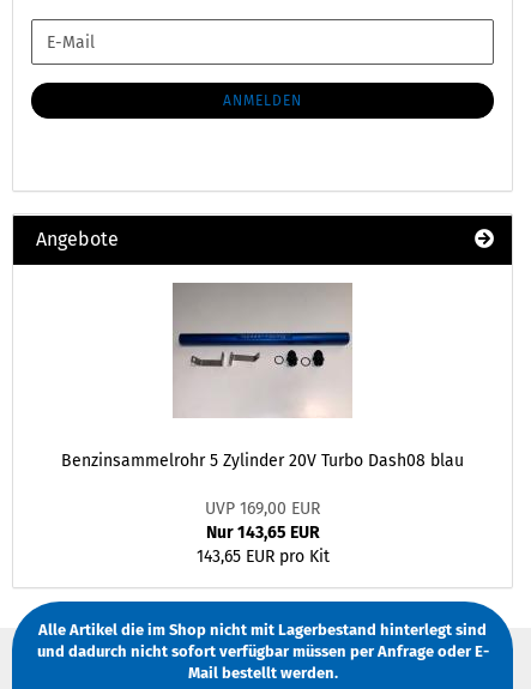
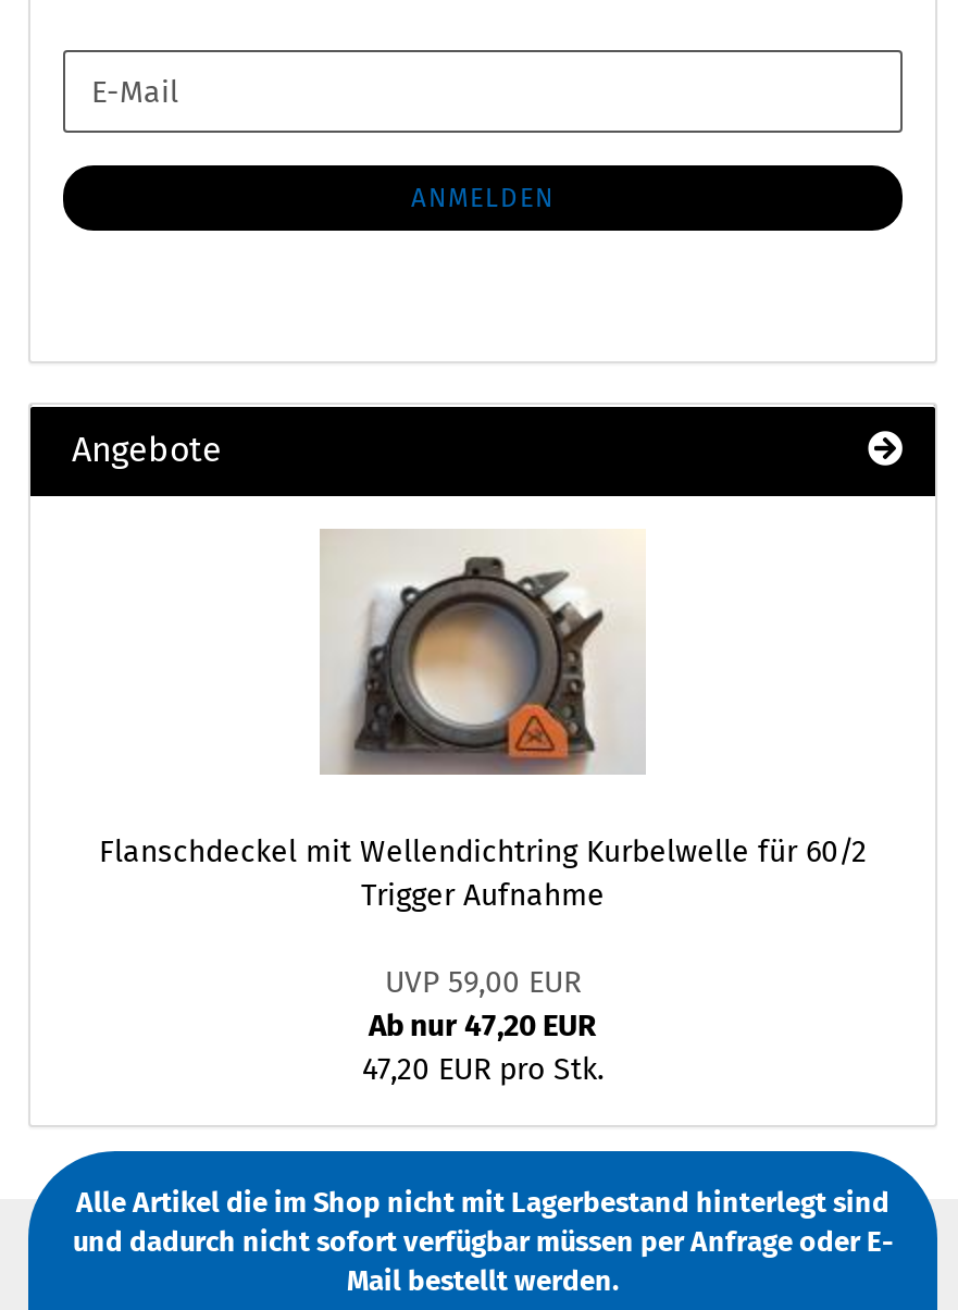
[61,283,464,471] [image] | Benzinsammelrohr 5 Zylinder 20V Turbo Dash08 blau -> [99,531,867,914] [image] | Flanschdeckel mit Wellendichtring Kurbelwelle für 60/2 | Trigger Aufnahme
[196,498,329,567] UVP 169,00 EUR | Nur 143,65 EUR | 143,65 EUR pro Kit -> [362,964,604,1088] UVP 59,00 EUR | Ab nur 47,20 EUR | 47,20 EUR pro Stk.

